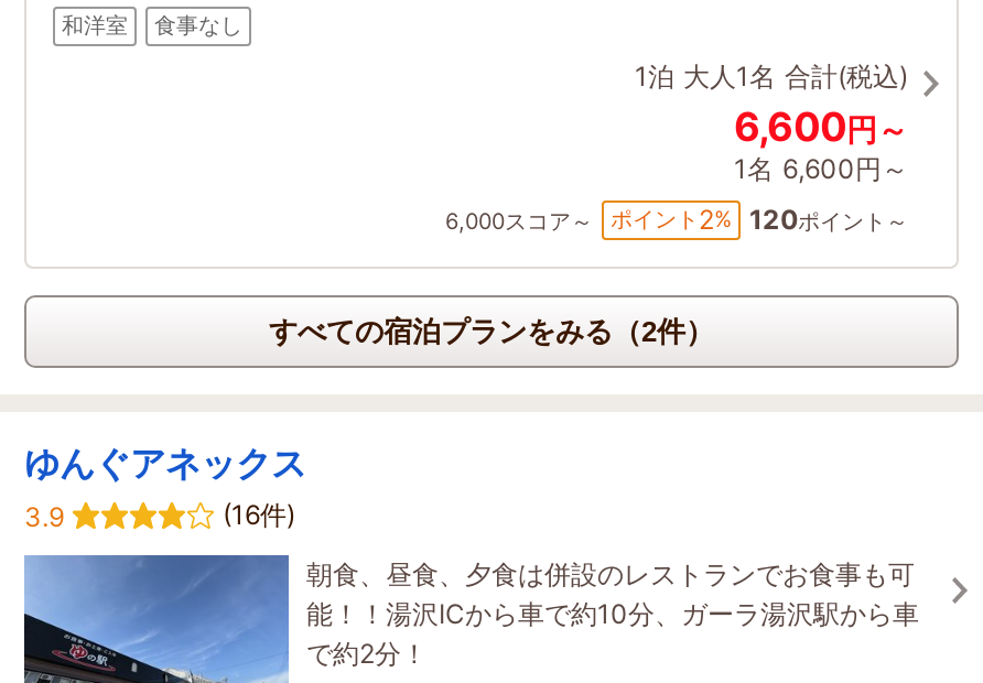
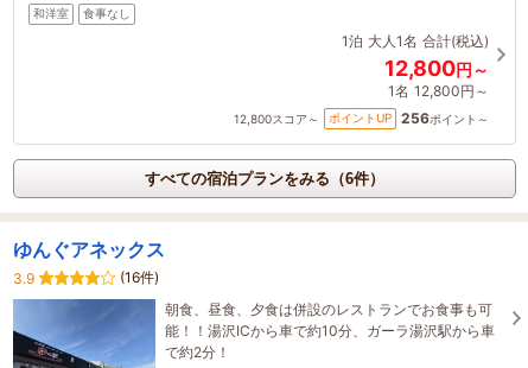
[734,103,908,184] 6,600円～ | 1名 6,600円～ -> [384,55,489,99] 12,800円～ | 1名 12,800円～
[445,202,908,236] 6,000スコア～ | ポイント2% 120ポイント～ -> [234,109,489,127] 12,800スコア～ | ポイントUP | 256ポイント～
[269,314,714,347] すべての宿泊プランをみる（2件） -> [145,169,384,187] すべての宿泊プランをみる（6件）

